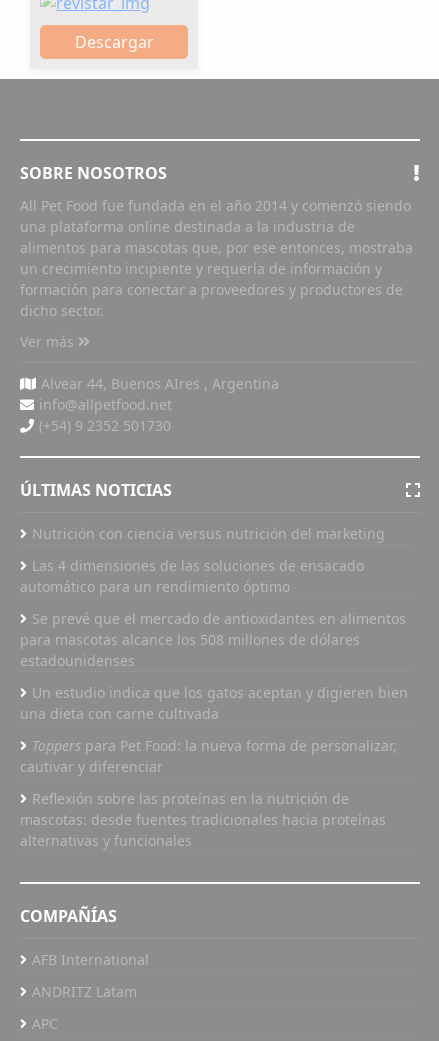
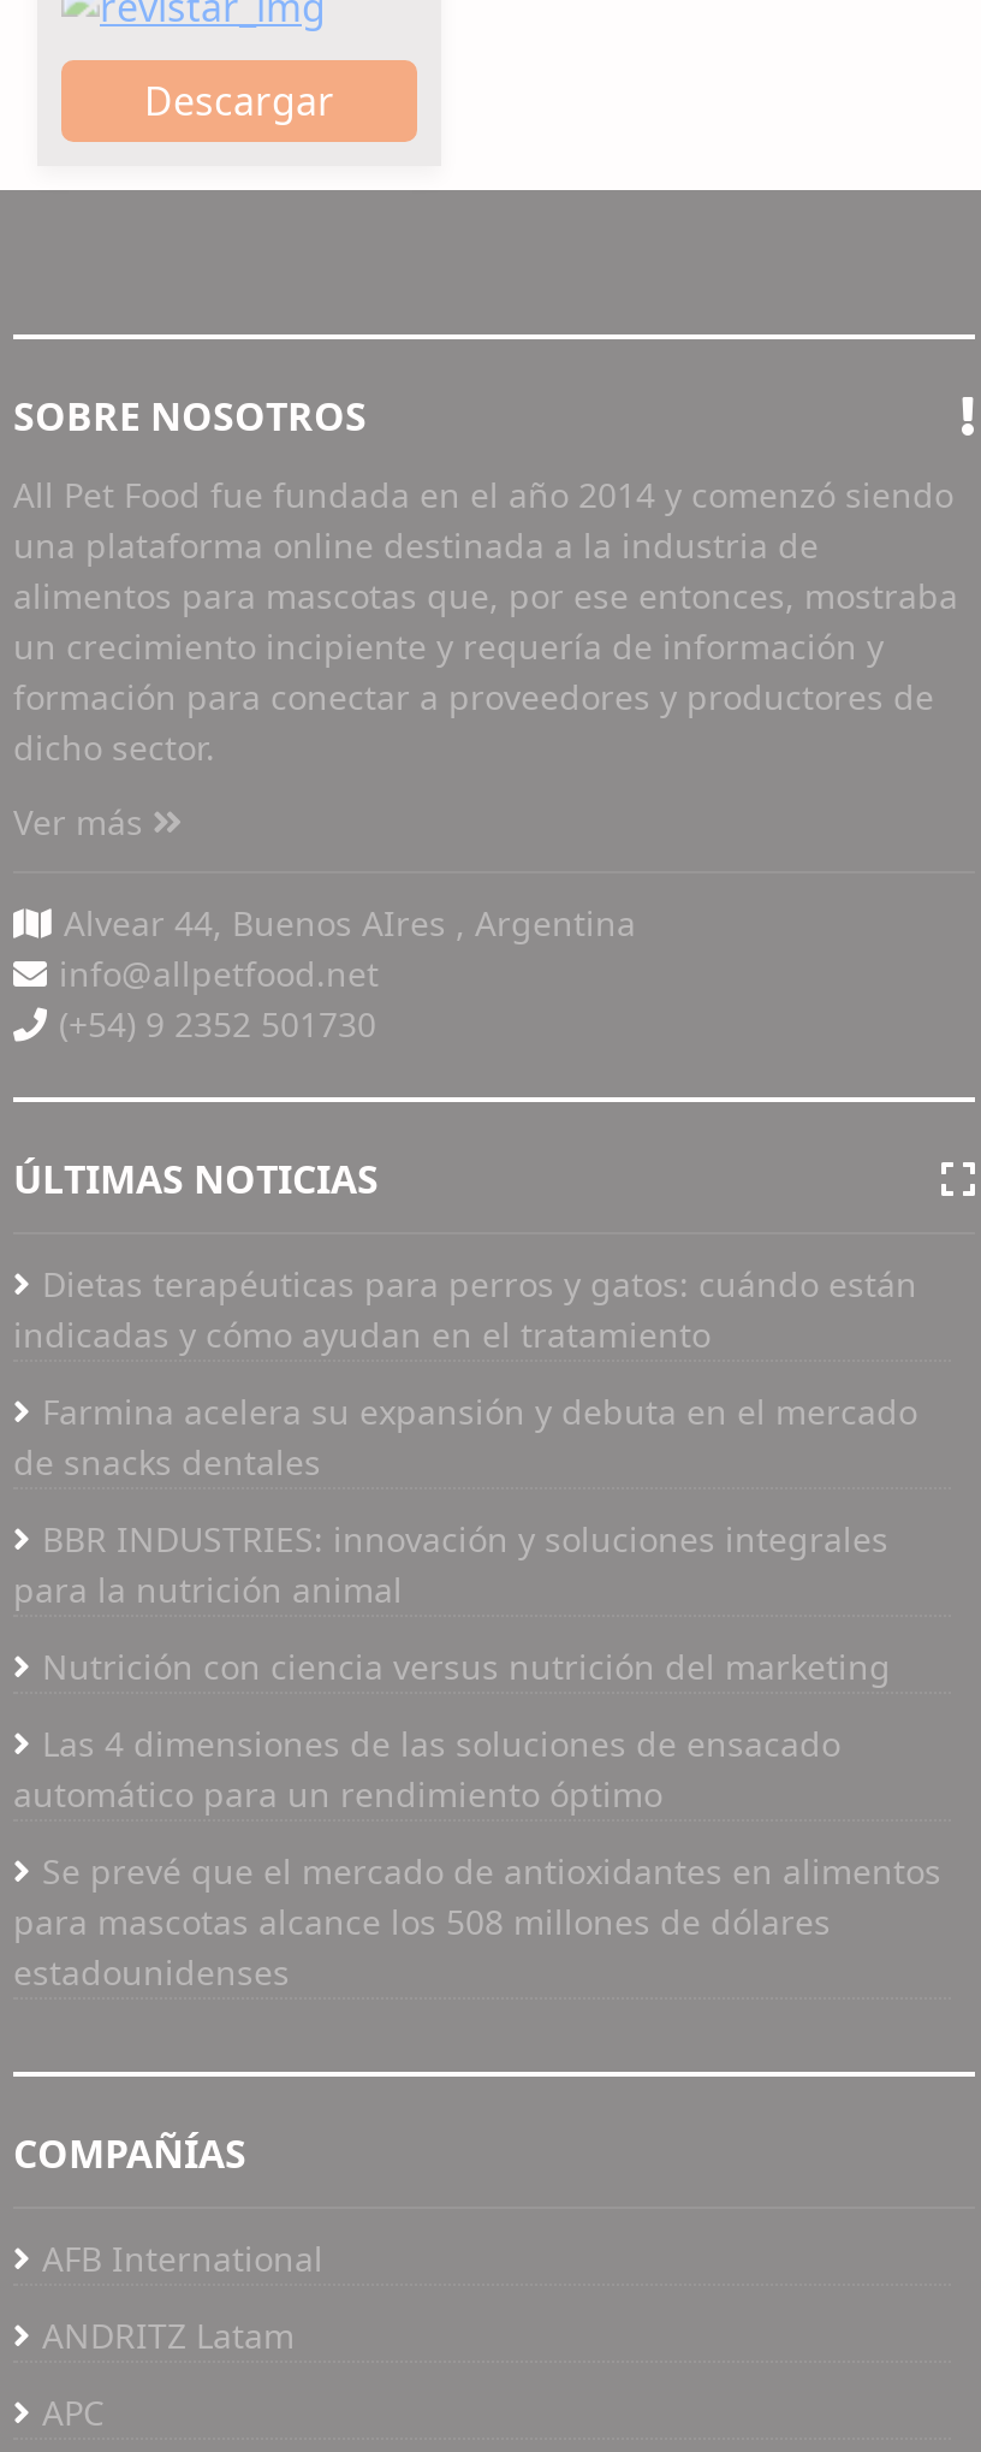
none -> [13,1261,917,1612] Dietas terapéuticas para perros y gatos: cuándo están | indicadas y cómo ayudan en el tratamiento | Farmina acelera su expansión y debuta en el mercado | de snacks dentales | BBR INDUSTRIES: innovación y soluciones integrales | para la nutrición animal
moved [20,524,406,670] -> [13,1644,941,1995]: Nutrición con ciencia versus nutrición del marketing | Las 4 dimensiones de las soluciones de ensacado | automático para un rendimiento óptimo | Se prevé que el mercado de antioxidantes en alimentos | para mascotas alcance los 508 millones de dólares | estadounidenses
[20,683,408,850] Un estudio indica que los gatos aceptan y digieren bien | una dieta con carne cultivada | Toppers para Pet Food: la nueva forma de personalizar, | cautivar y diferenciar | Reflexión sobre las proteínas en la nutrición de | mascotas: desde fuentes tradicionales hacia proteínas | alternativas y funcionales -> none

